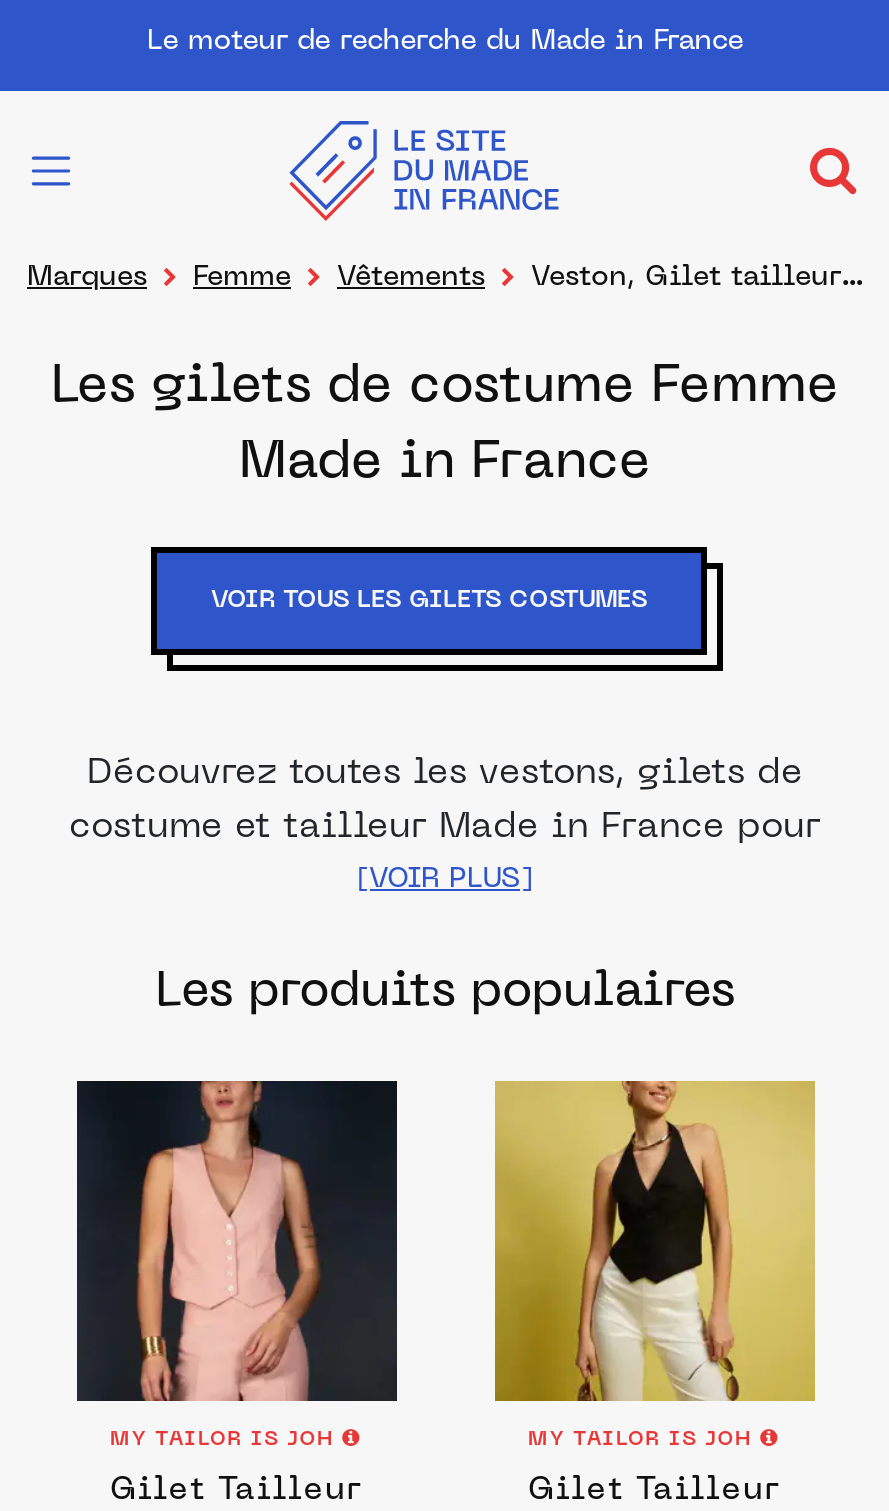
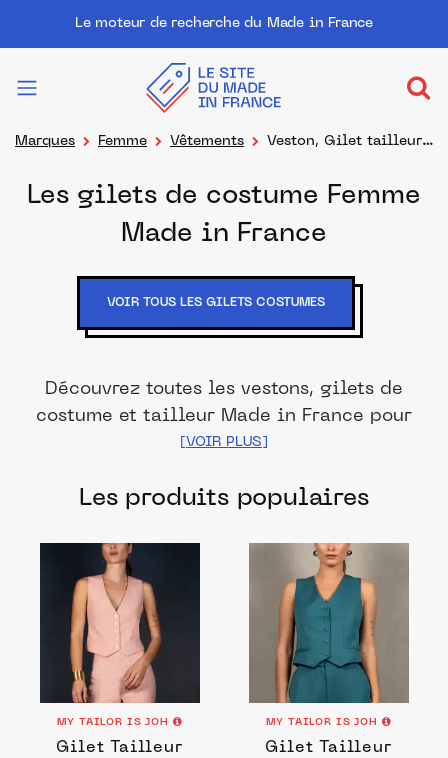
[495,1081,815,1403] [image] -> [249,543,409,704] [image]

